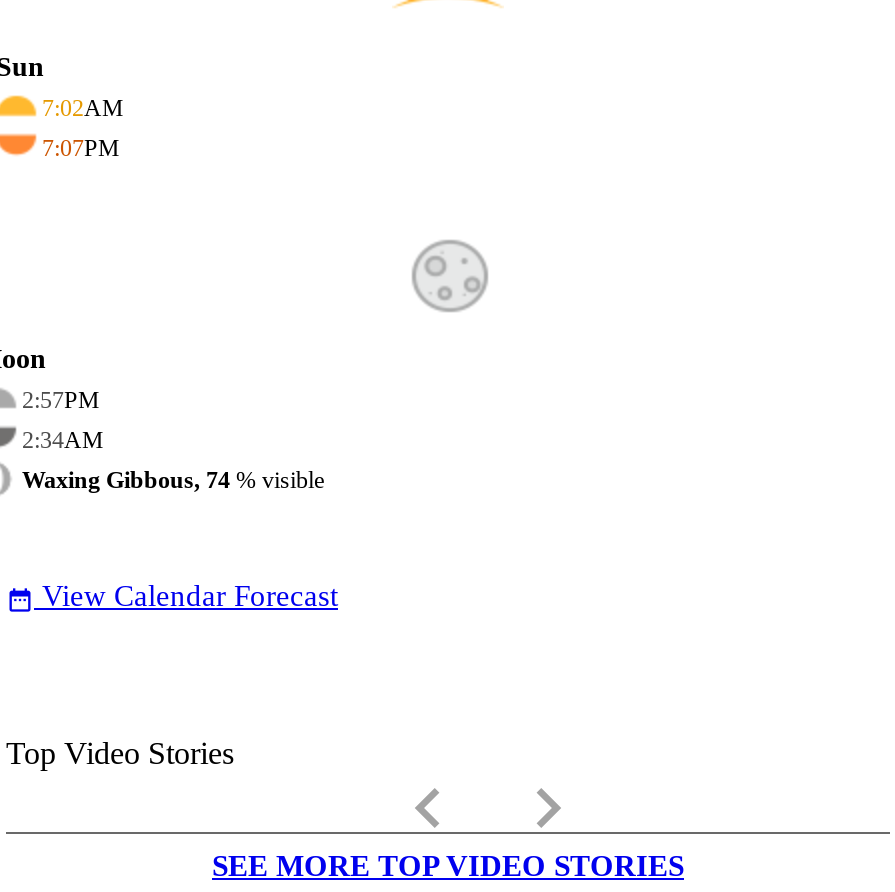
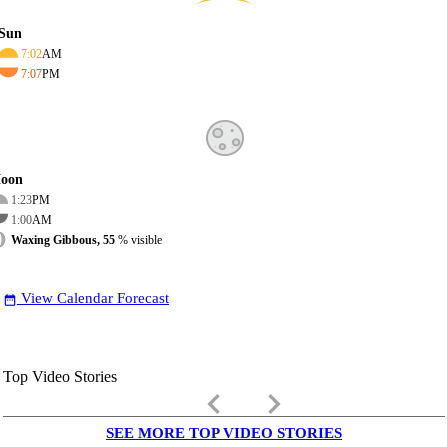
[22,386,100,414] 2:57PM -> [11,193,50,207] 1:23PM
[22,426,104,454] 2:34AM -> [11,213,52,227] 1:00AM
[22,466,324,494] Waxing Gibbous, 74% visible -> [11,233,162,247] Waxing Gibbous, 55% visible

